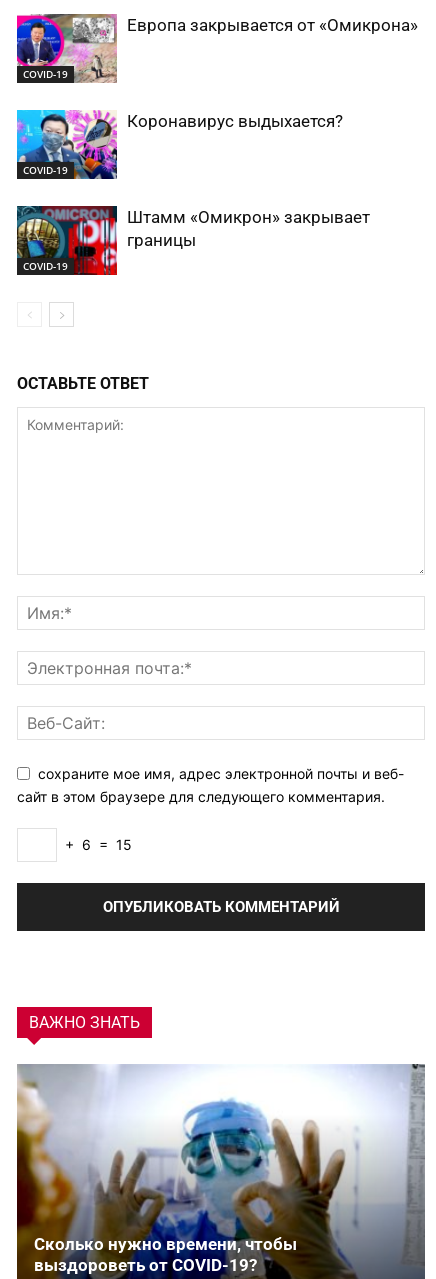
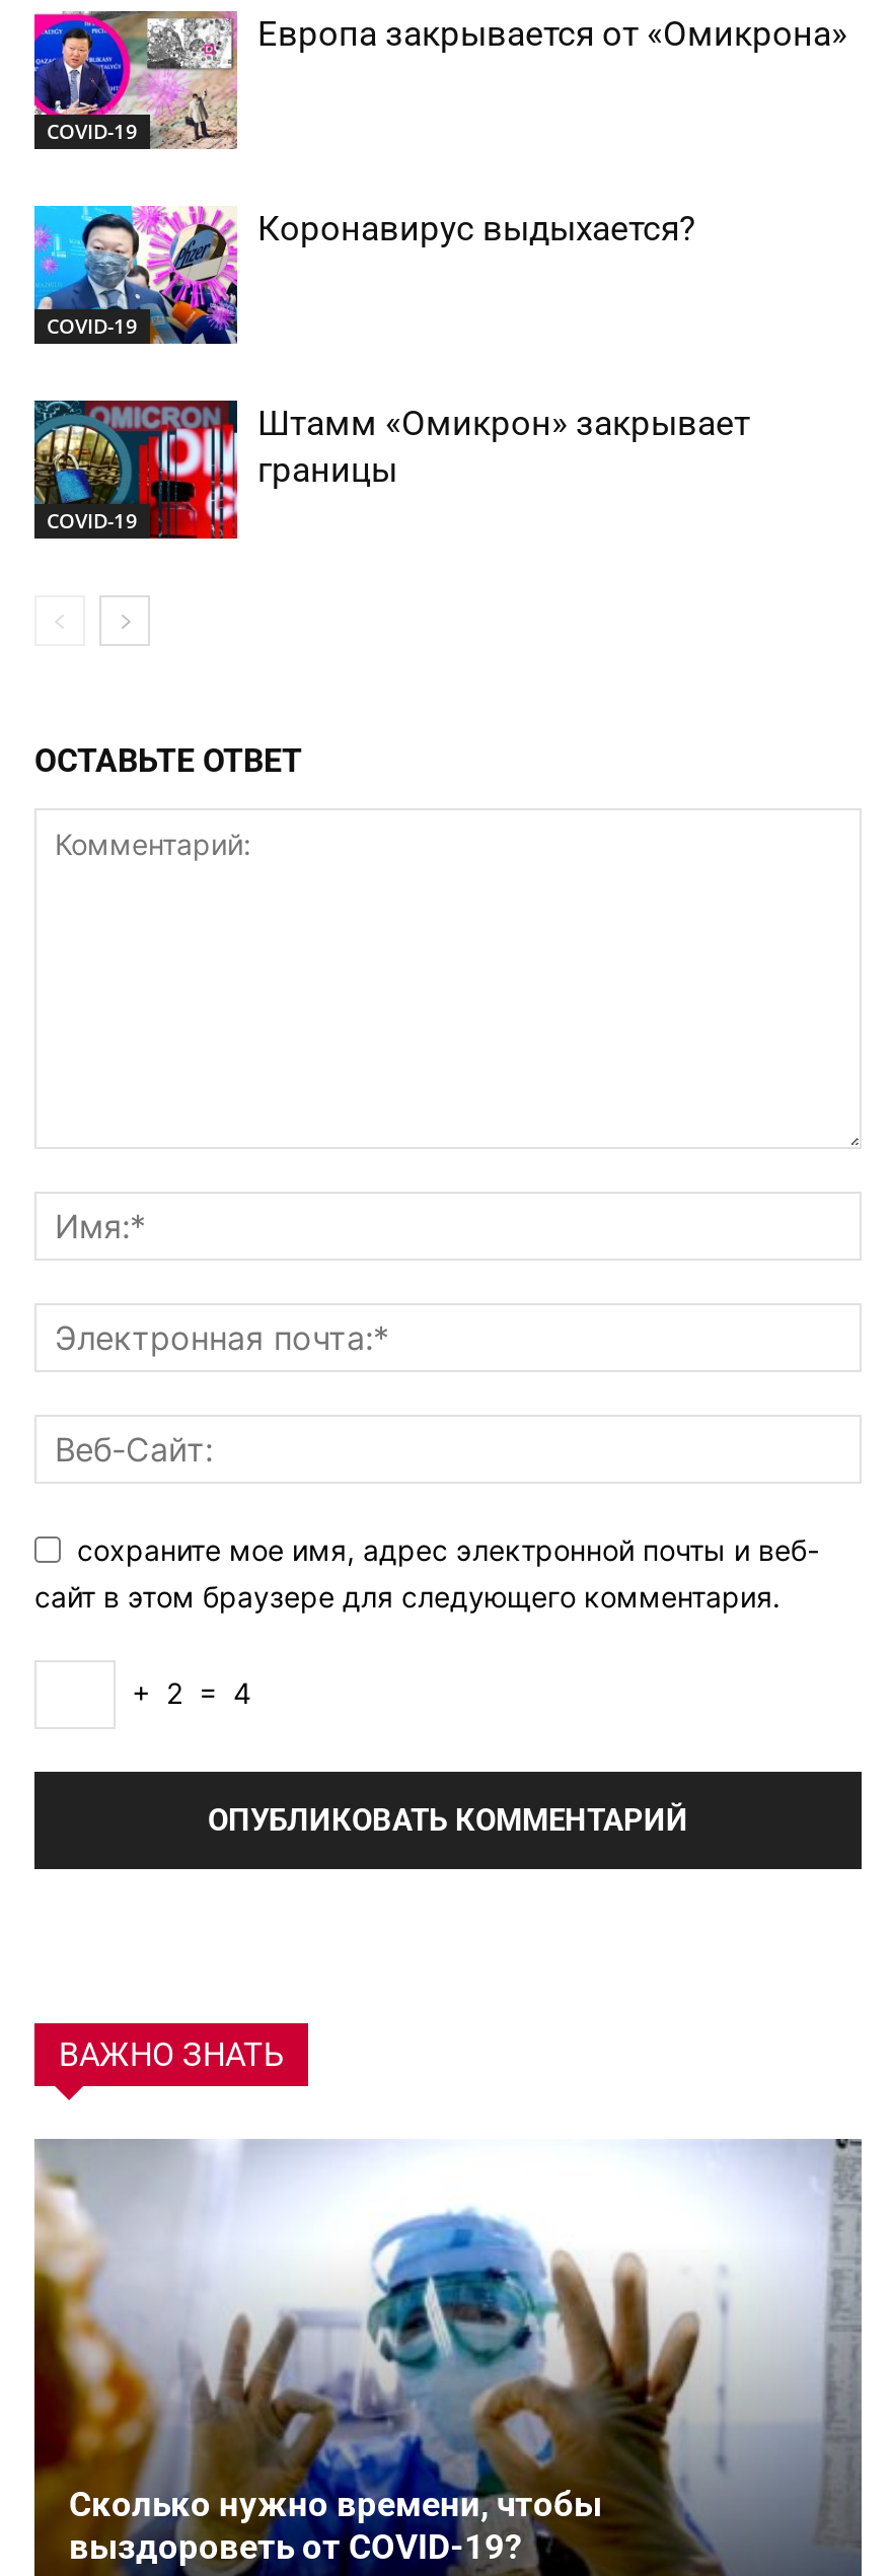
[61,835,132,852] + 6 = 15 -> [124,1676,251,1710] + 2 = 4

